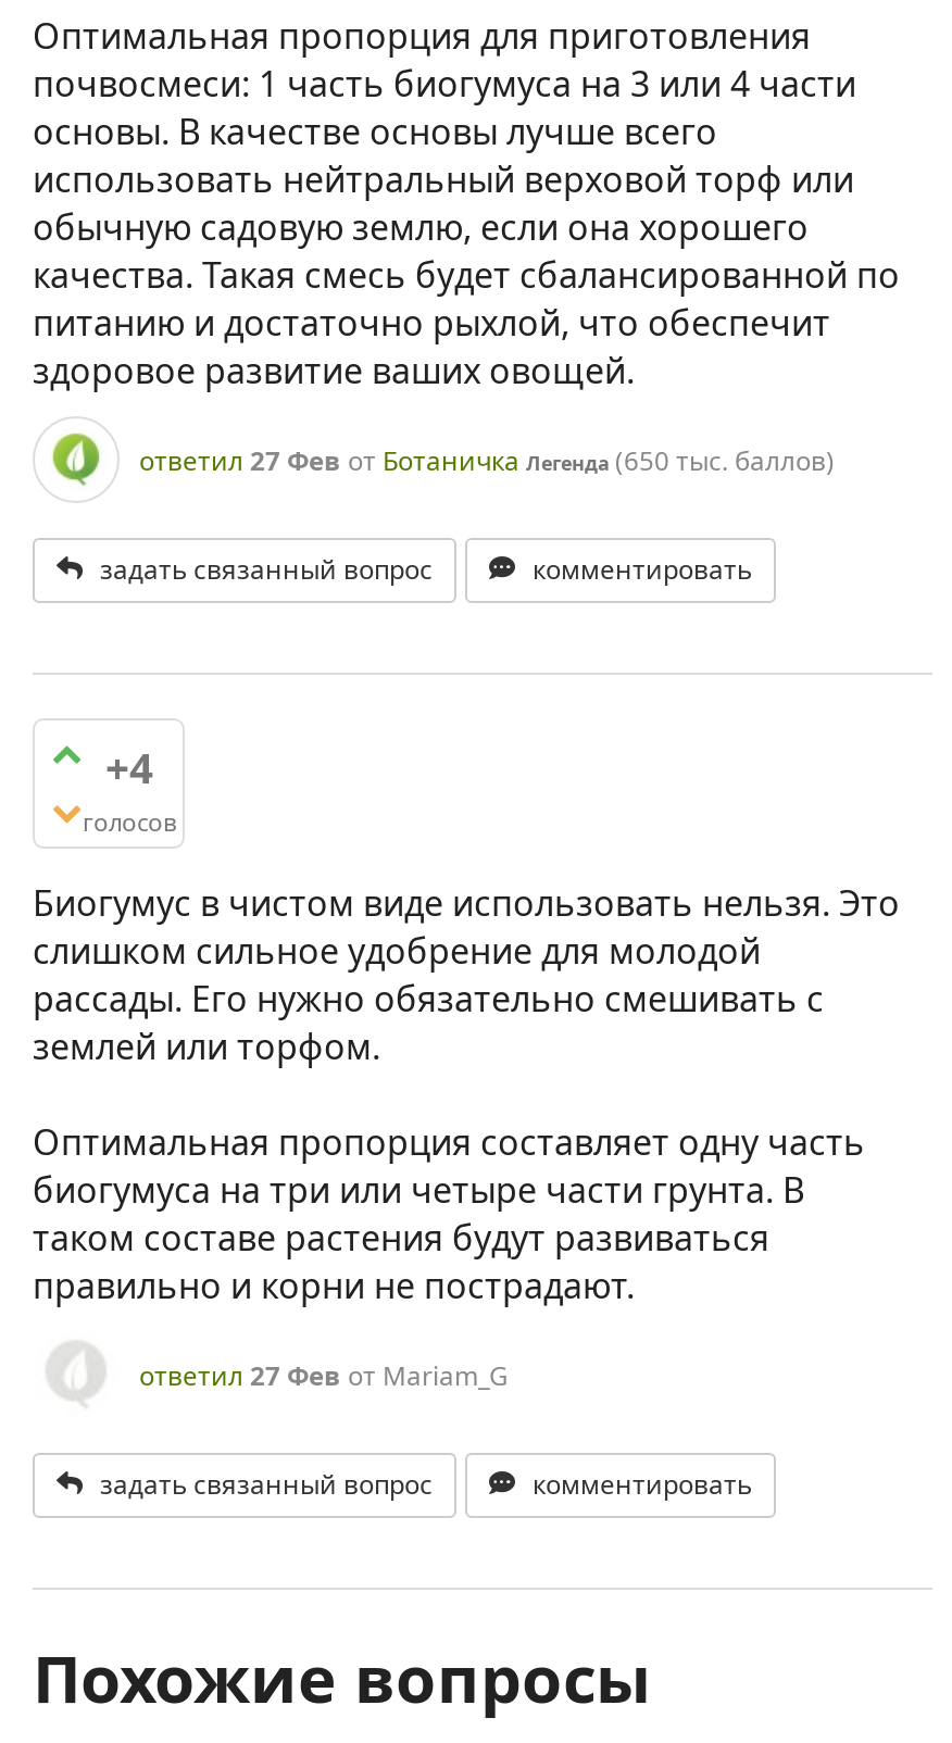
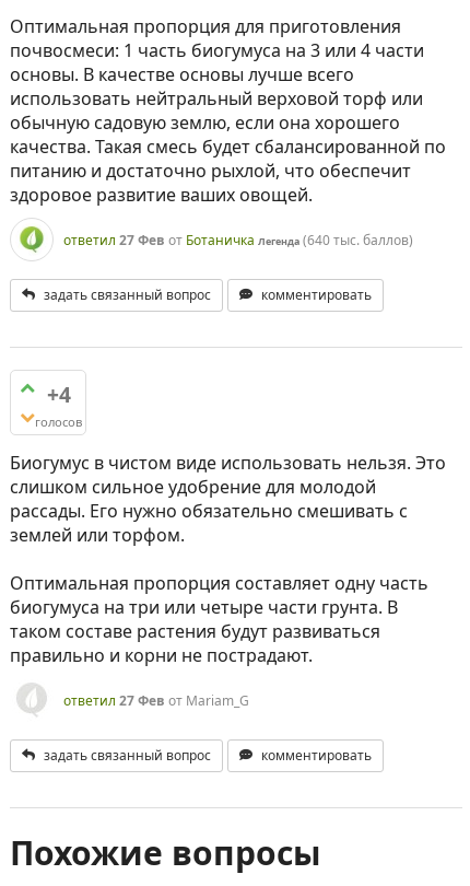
[139,442,835,479] ответил 27 Фев от Ботаничка Легенда (650 тыс. баллов) -> [63,231,413,249] ответил 27 Фев от Ботаничка Легенда (640 тыс. баллов)

